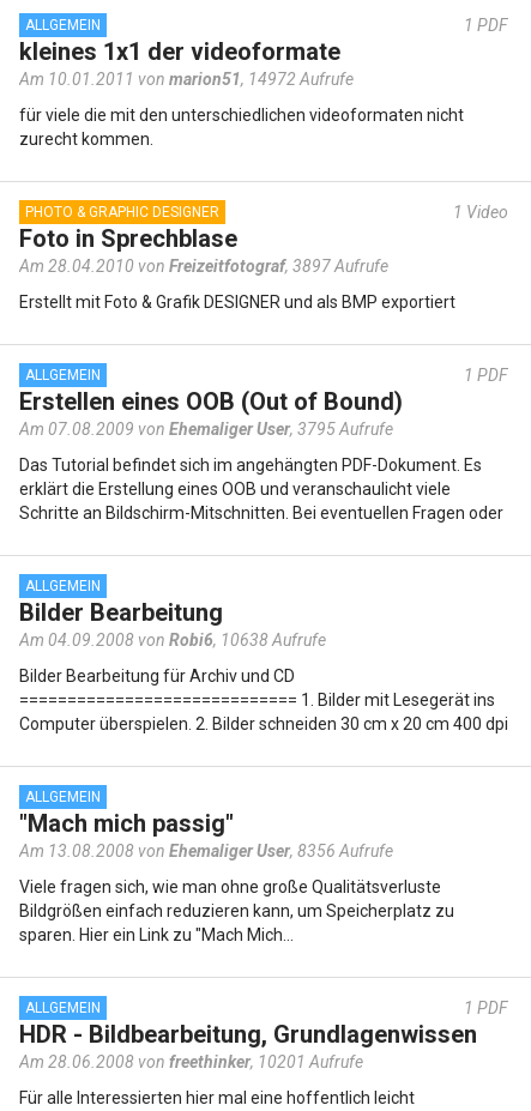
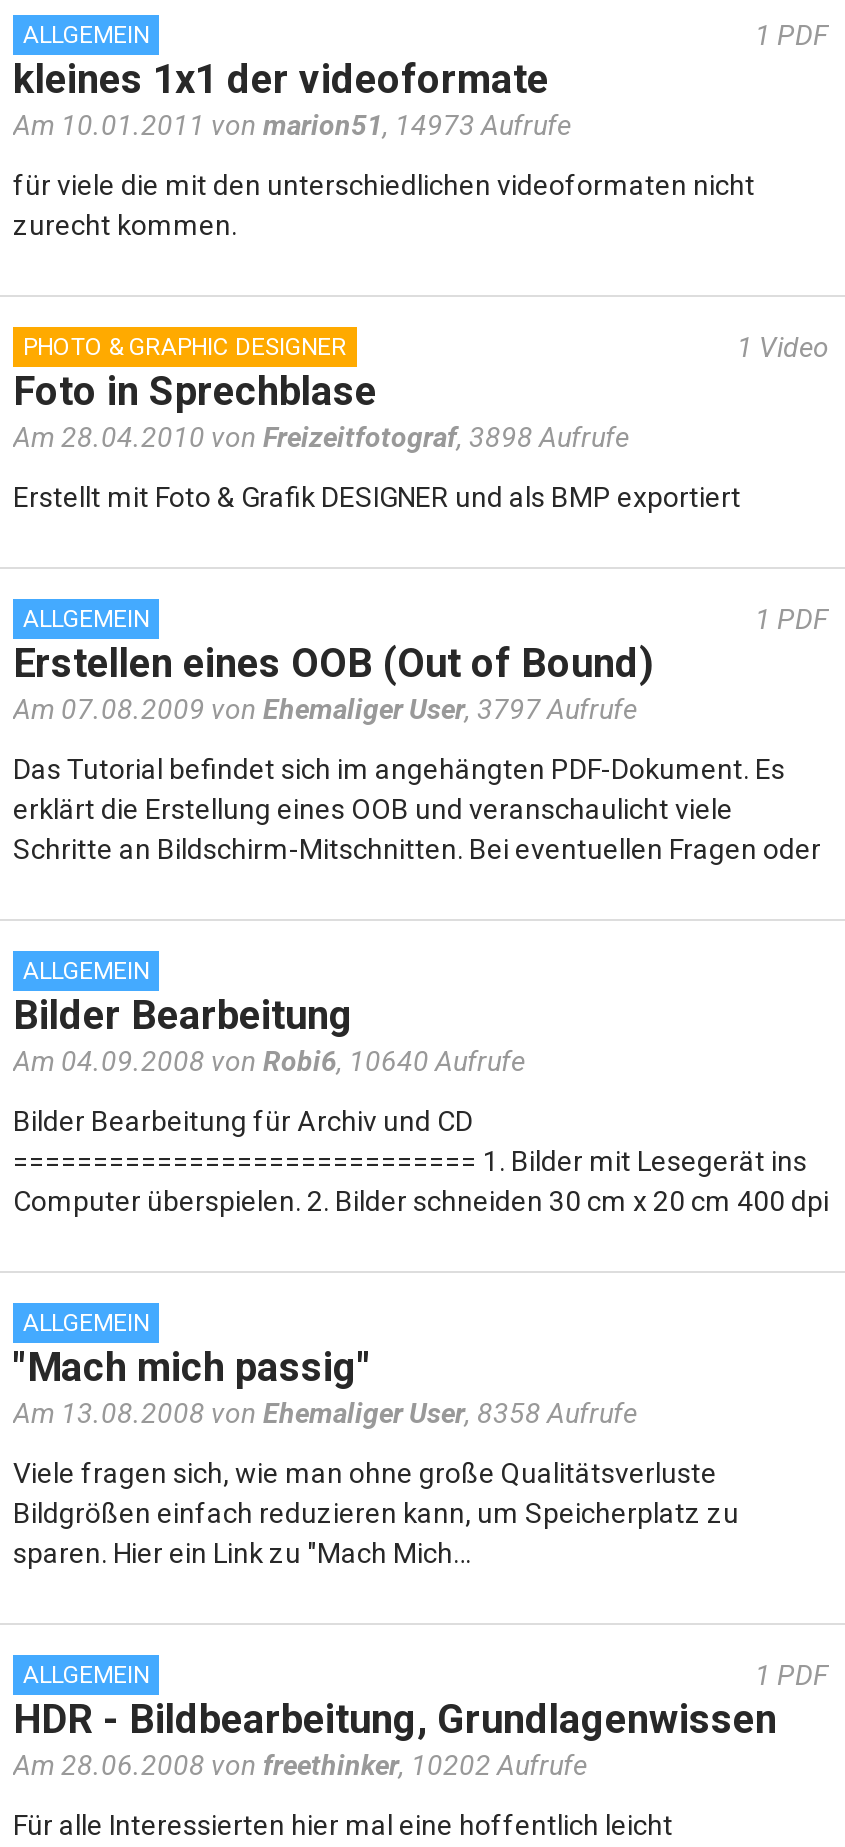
[19,70,354,89] Am 10.01.2011 von marion51, 14972 Aufrufe -> [13,109,571,141] Am 10.01.2011 von marion51, 14973 Aufrufe
[19,256,388,276] Am 28.04.2010 von Freizeitfotograf, 3897 Aufrufe -> [13,421,629,453] Am 28.04.2010 von Freizeitfotograf, 3898 Aufrufe
[19,419,393,439] Am 07.08.2009 von Ehemaliger User, 3795 Aufrufe -> [13,693,637,725] Am 07.08.2009 von Ehemaliger User, 3797 Aufrufe
[19,630,326,650] Am 04.09.2008 von Robi6, 10638 Aufrufe -> [13,1045,525,1077] Am 04.09.2008 von Robi6, 10640 Aufrufe
[19,841,393,861] Am 13.08.2008 von Ehemaliger User, 8356 Aufrufe -> [13,1397,637,1429] Am 13.08.2008 von Ehemaliger User, 8358 Aufrufe
[19,1052,363,1071] Am 28.06.2008 von freethinker, 10201 Aufrufe -> [13,1749,587,1781] Am 28.06.2008 von freethinker, 10202 Aufrufe

